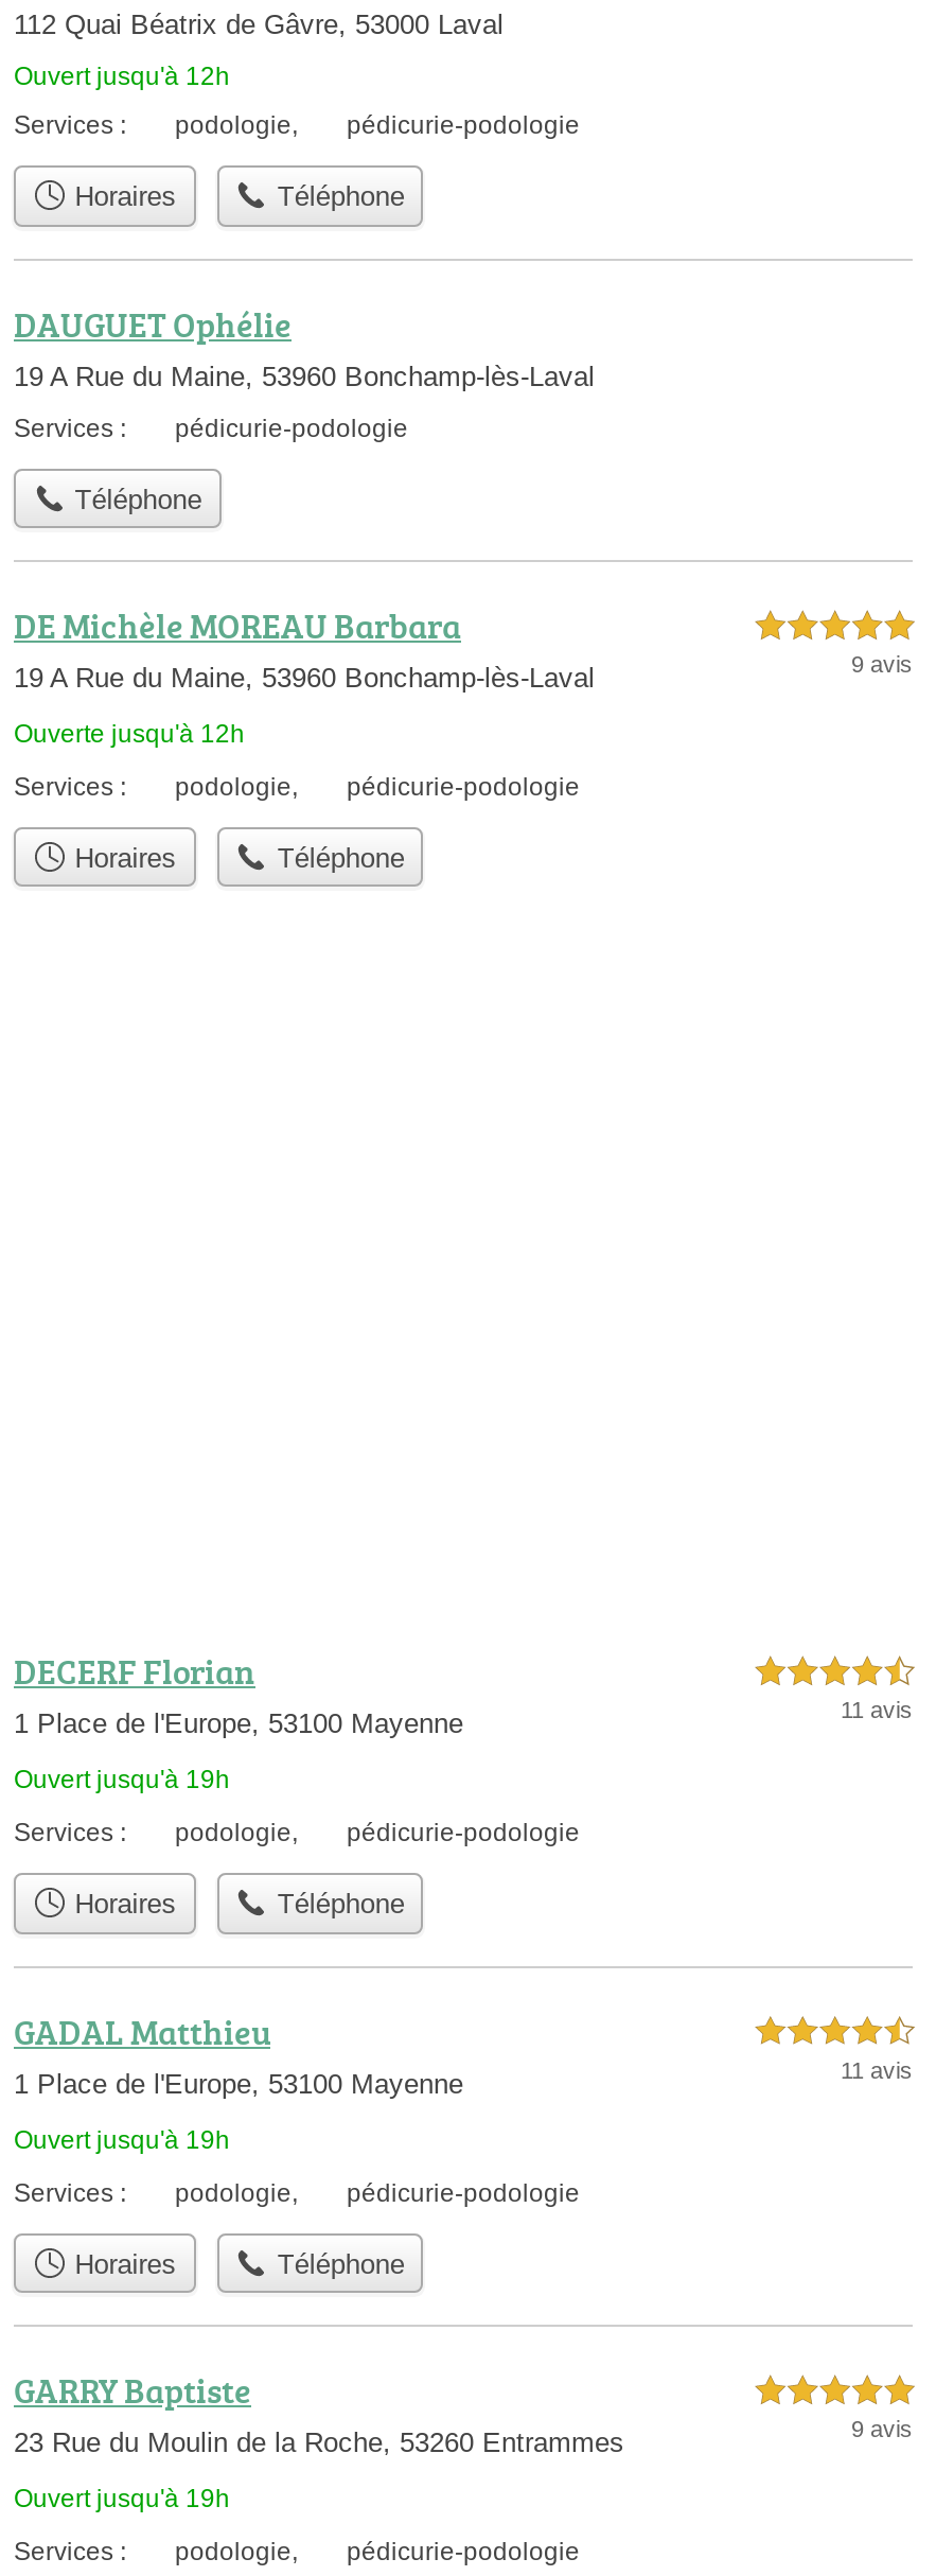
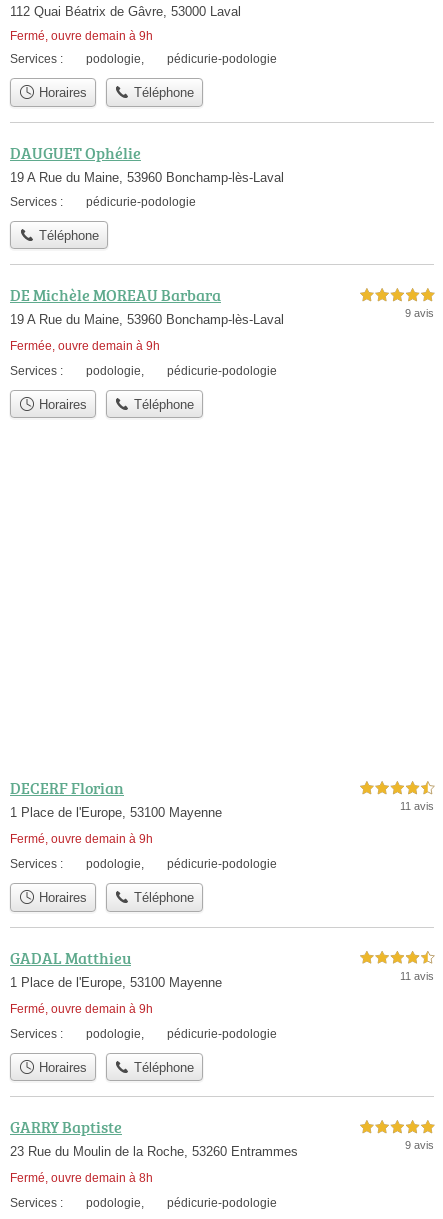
[14,62,230,91] Ouvert jusqu'à 12h -> [10,29,153,43] Fermé, ouvre demain à 9h
[14,719,245,749] Ouverte jusqu'à 12h -> [10,339,160,353] Fermée, ouvre demain à 9h
[14,1765,230,1795] Ouvert jusqu'à 19h -> [10,832,153,846] Fermé, ouvre demain à 9h
[14,2124,230,2154] Ouvert jusqu'à 19h -> [10,1002,153,1016] Fermé, ouvre demain à 9h
[14,2484,230,2513] Ouvert jusqu'à 19h -> [10,1171,153,1185] Fermé, ouvre demain à 8h

